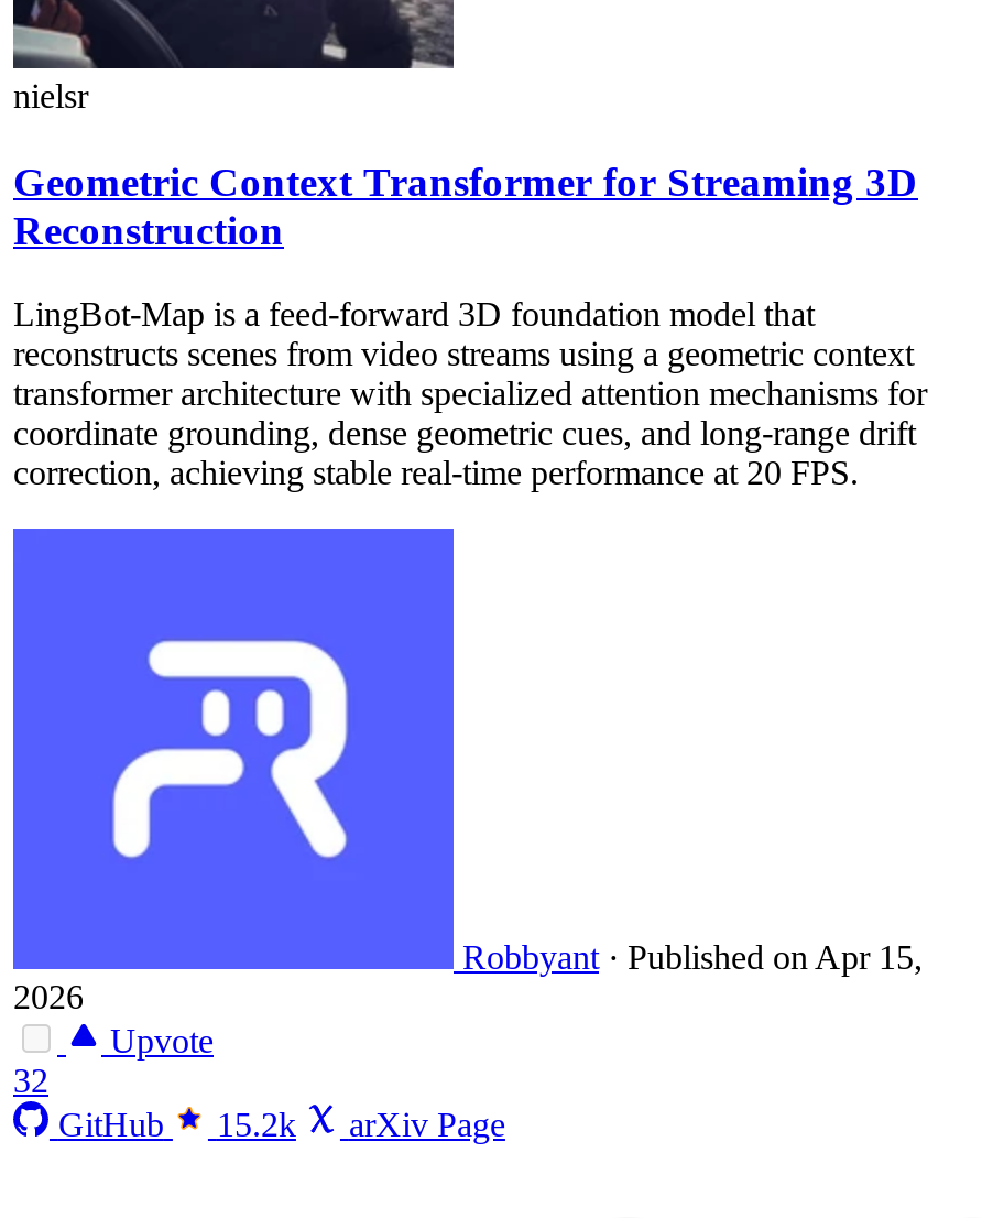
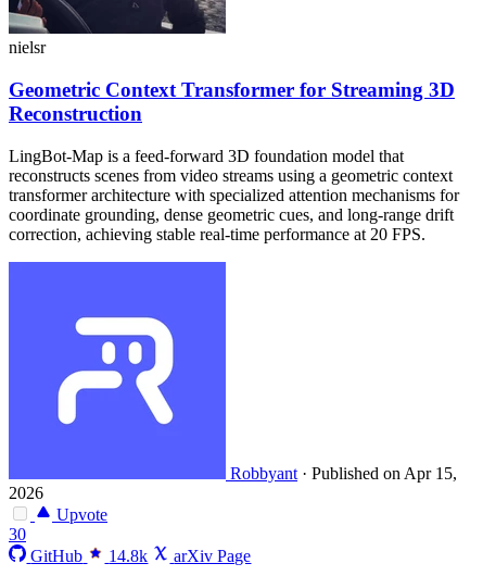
[13,1063,48,1100] 32 -> [9,524,26,543] 30
[58,1107,505,1144] GitHub 15.2k arXiv Page -> [31,546,251,565] GitHub 14.8k arXiv Page

